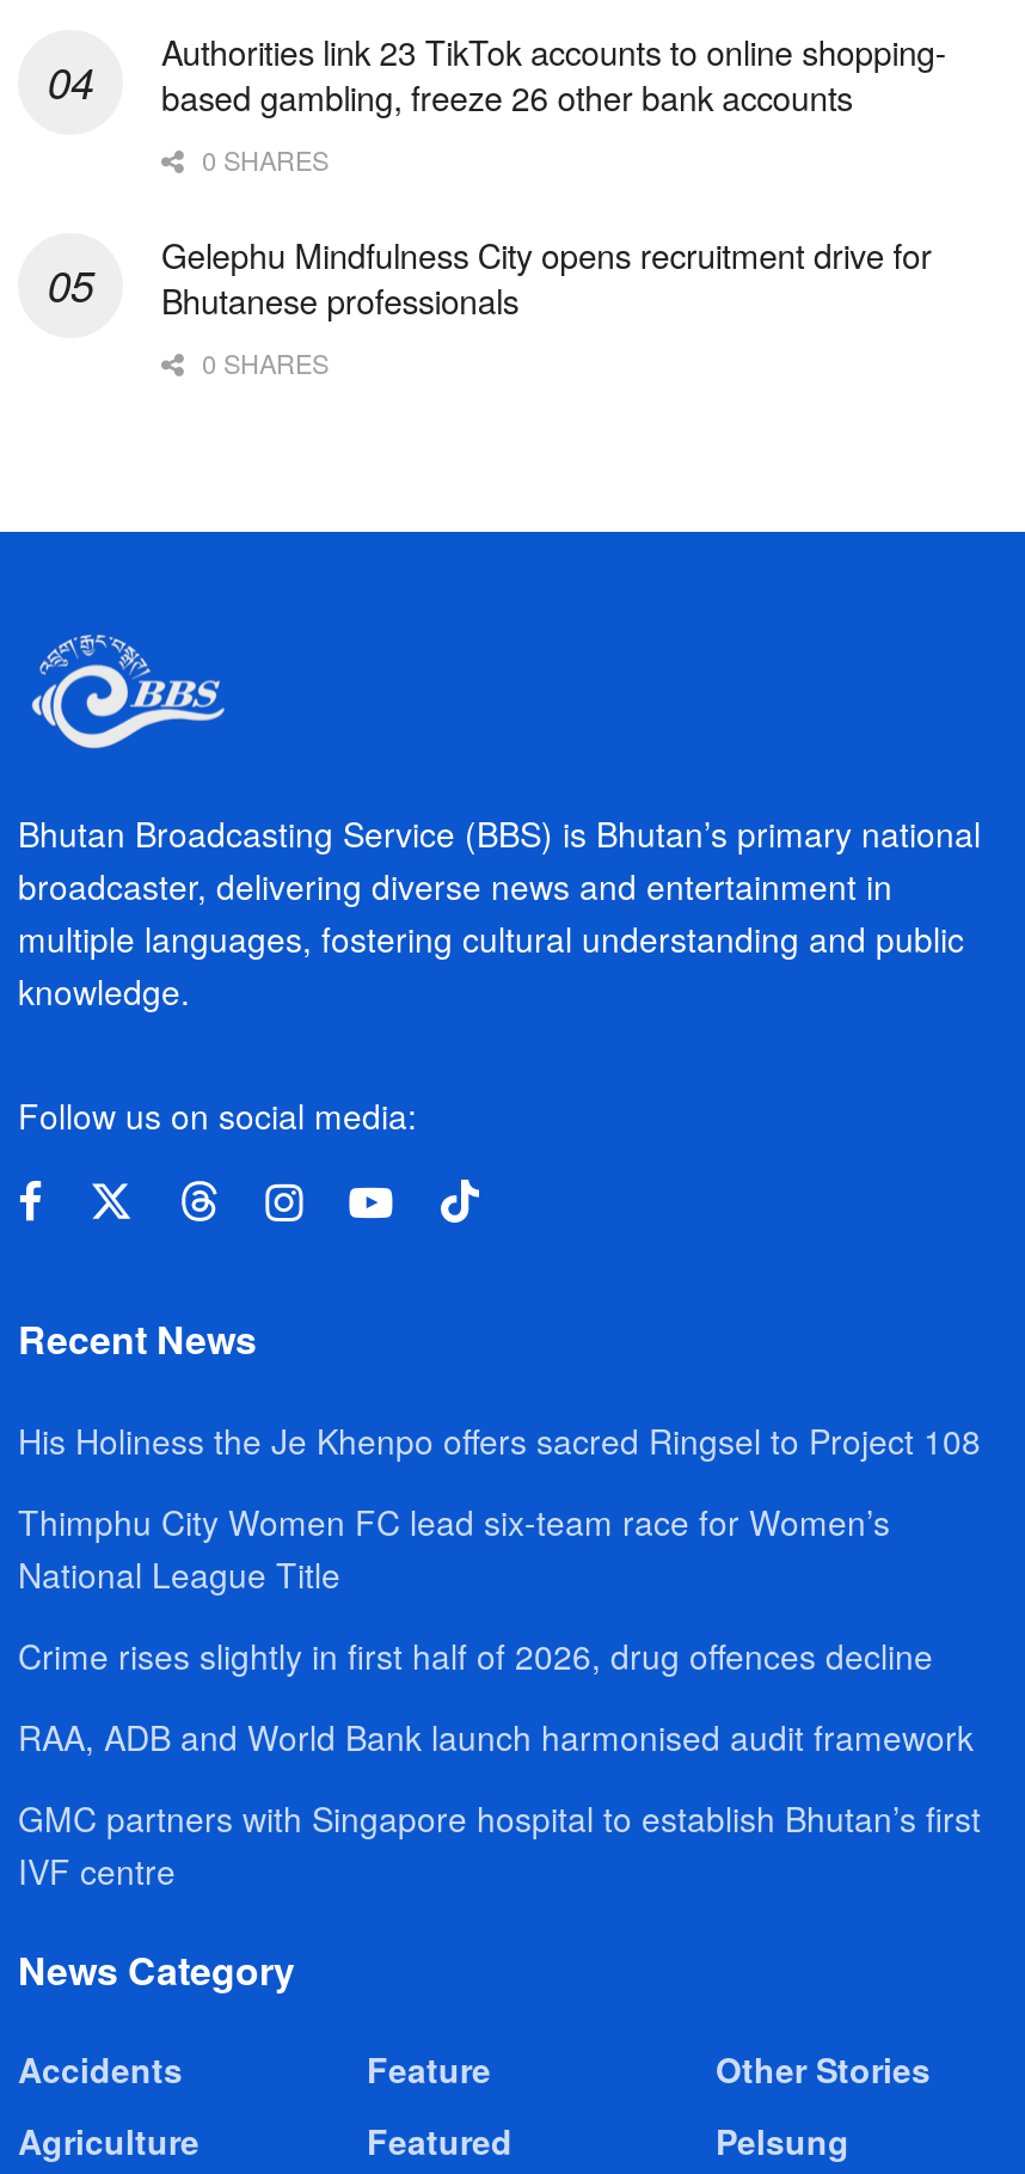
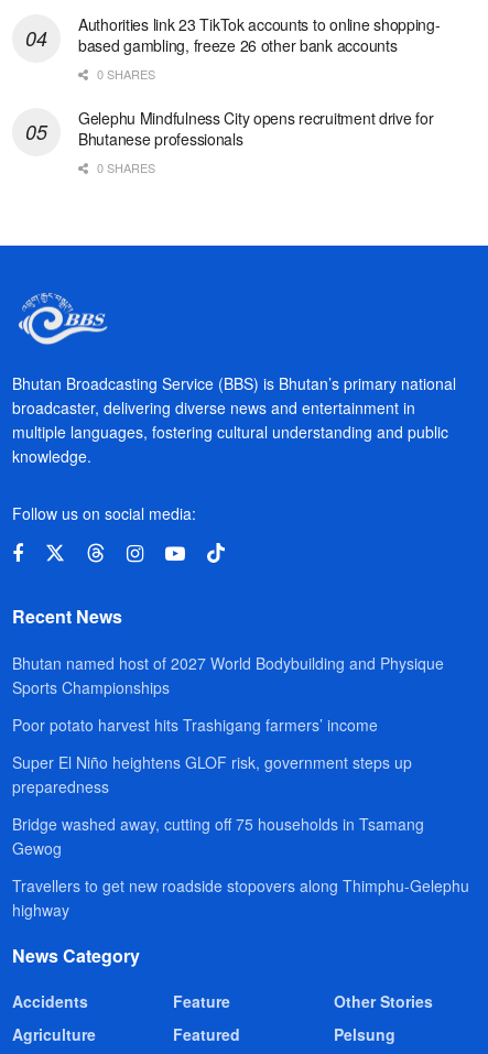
[18,1416,981,1463] His Holiness the Je Khenpo offers sacred Ringsel to Project 108 -> [12,652,444,698] Bhutan named host of 2027 World Bodybuilding and Physique | Sports Championships
[18,1497,890,1597] Thimphu City Women FC lead six-team race for Women’s | National League Title -> [12,714,378,736] Poor potato harvest hits Trashigang farmers’ income
[18,1631,933,1678] Crime rises slightly in first half of 2026, drug offences decline -> [12,751,412,798] Super El Niño heightens GLOF risk, government steps up | preparedness
[18,1712,974,1760] RAA, ADB and World Bank launch harmonised audit framework -> [12,813,424,859] Bridge washed away, cutting off 75 households in Tsamang | Gewog
[18,1793,981,1894] GMC partners with Singapore hospital to establish Bhutan’s first | IVF centre -> [12,875,469,921] Travellers to get new roadside stopovers along Thimphu-Gelephu | highway

